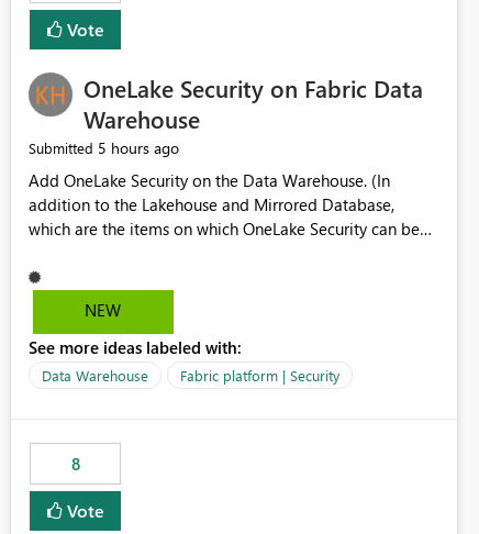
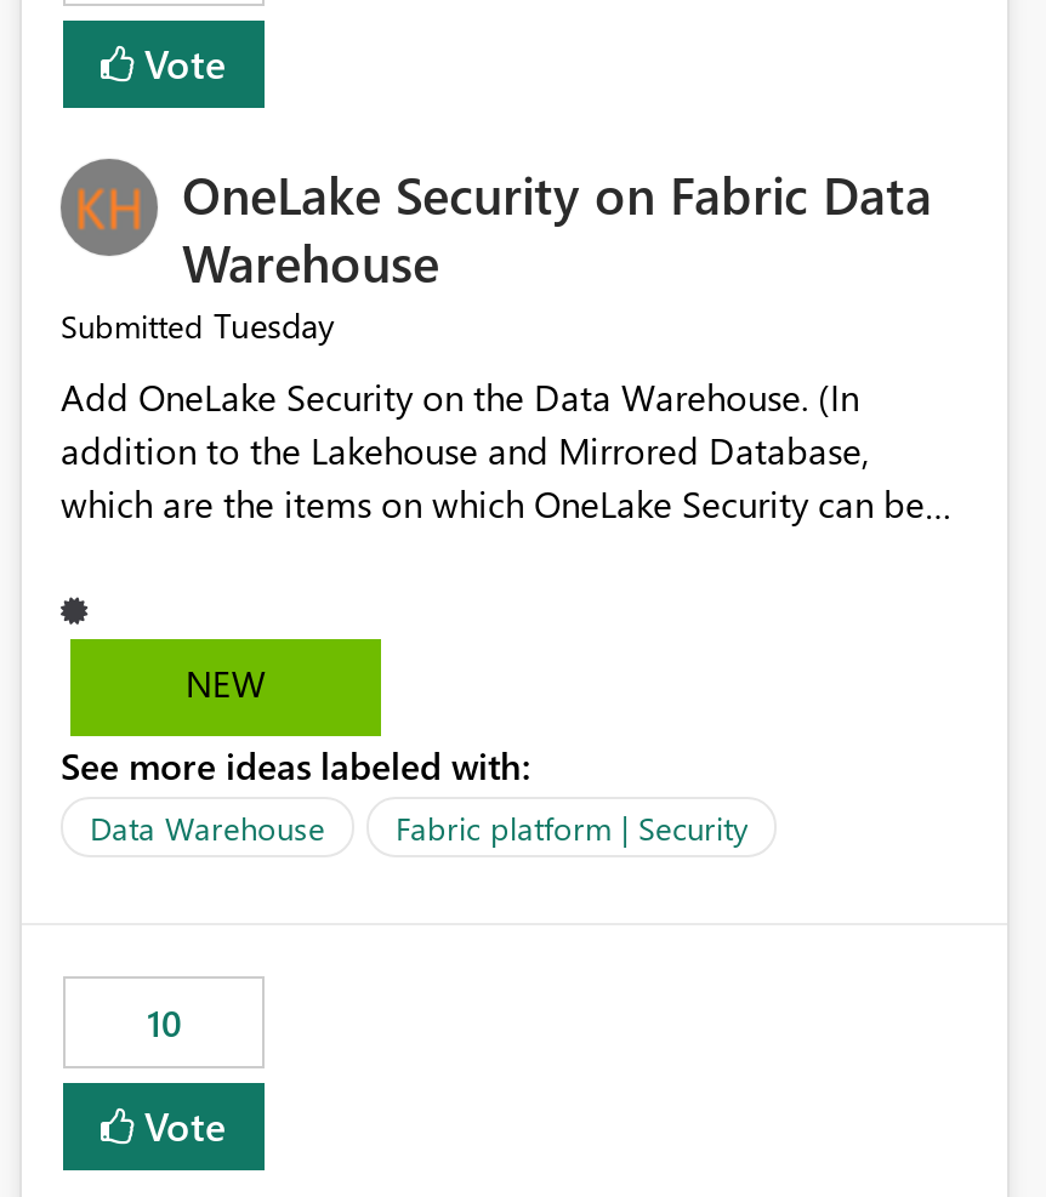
[29,138,179,159] Submitted 5 hours ago -> [61,303,335,349] Submitted Tuesday
[71,453,80,475] 8 -> [147,999,181,1048] 10

